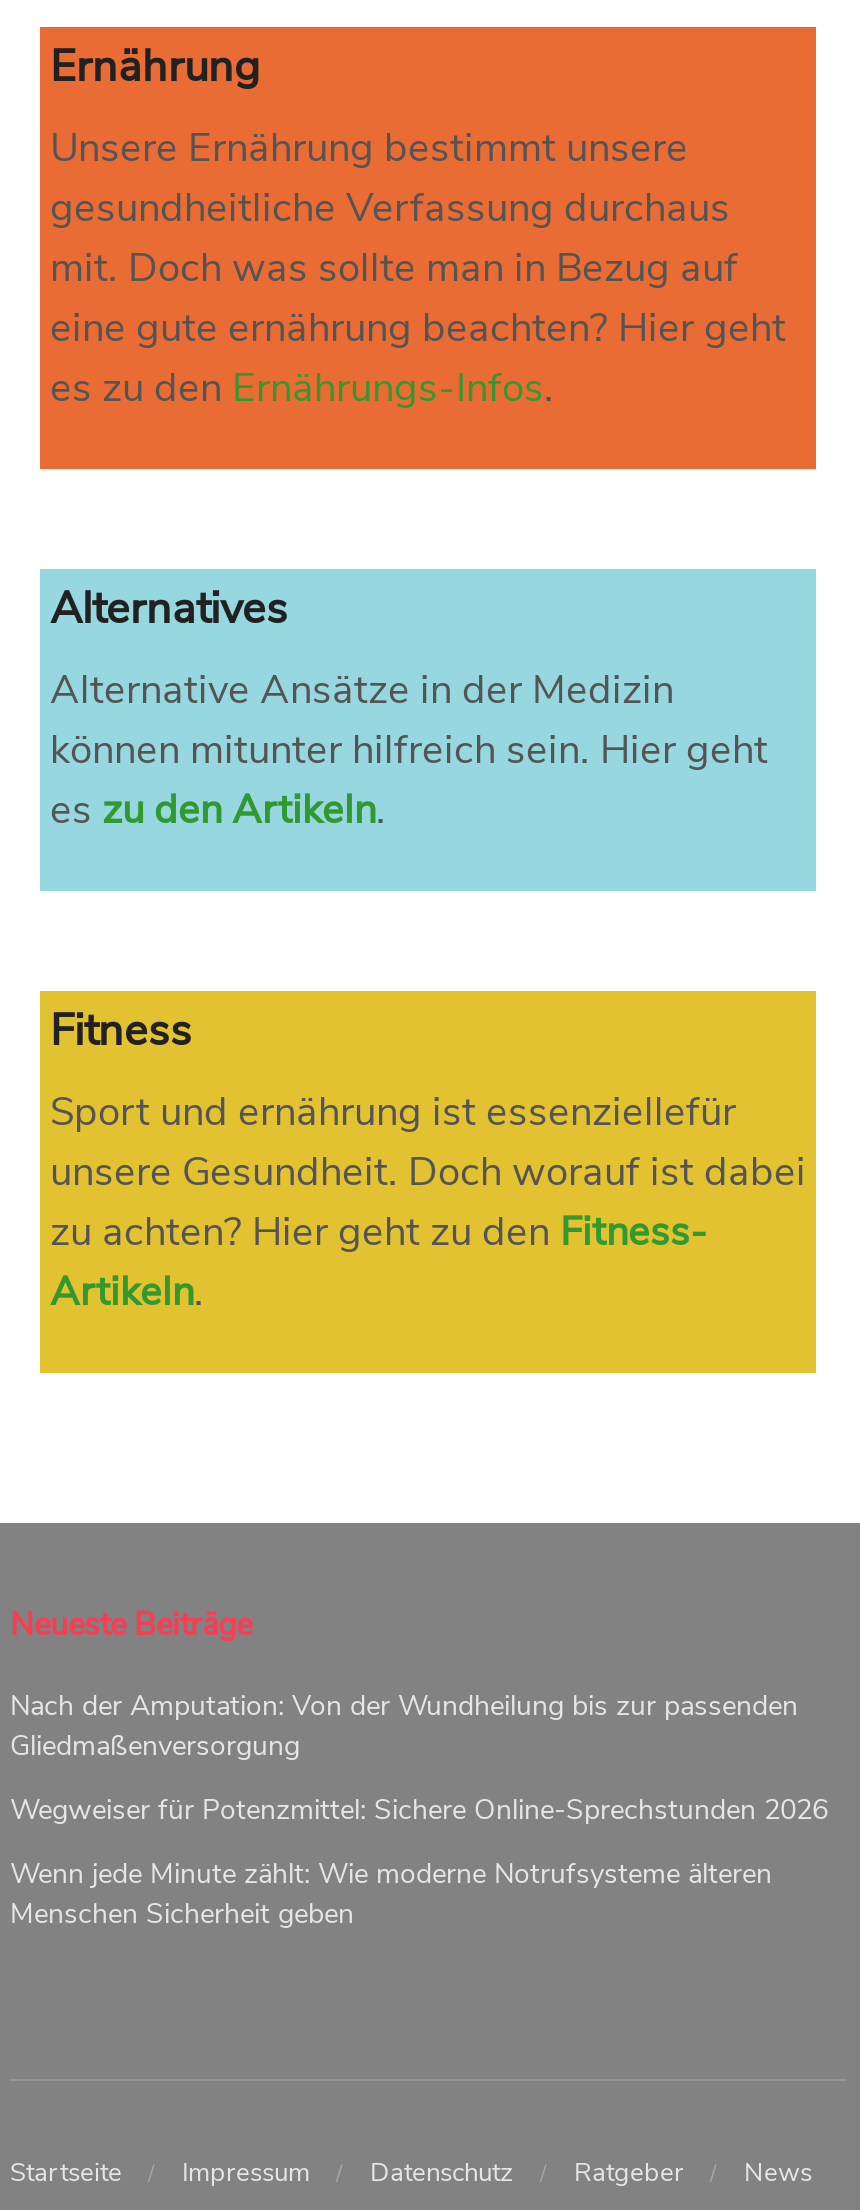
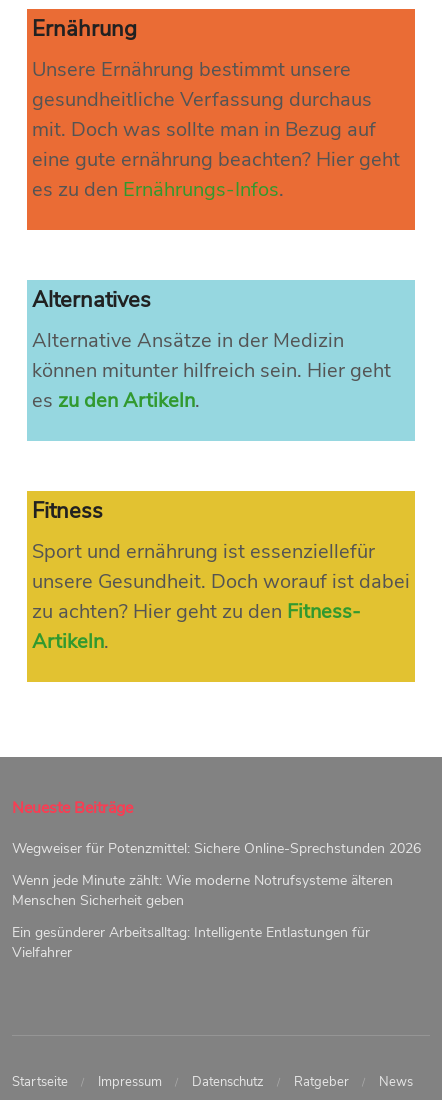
[10,1687,798,1765] Nach der Amputation: Von der Wundheilung bis zur passenden | Gliedmaßenversorgung -> none
moved [10,1791,828,1933] -> [12,839,421,910]: Wegweiser für Potenzmittel: Sichere Online-Sprechstunden 2026 | Wenn jede Minute zählt: Wie moderne Notrufsysteme älteren | Menschen Sicherheit geben
none -> [12,923,370,962] Ein gesünderer Arbeitsalltag: Intelligente Entlastungen für | Vielfahrer

